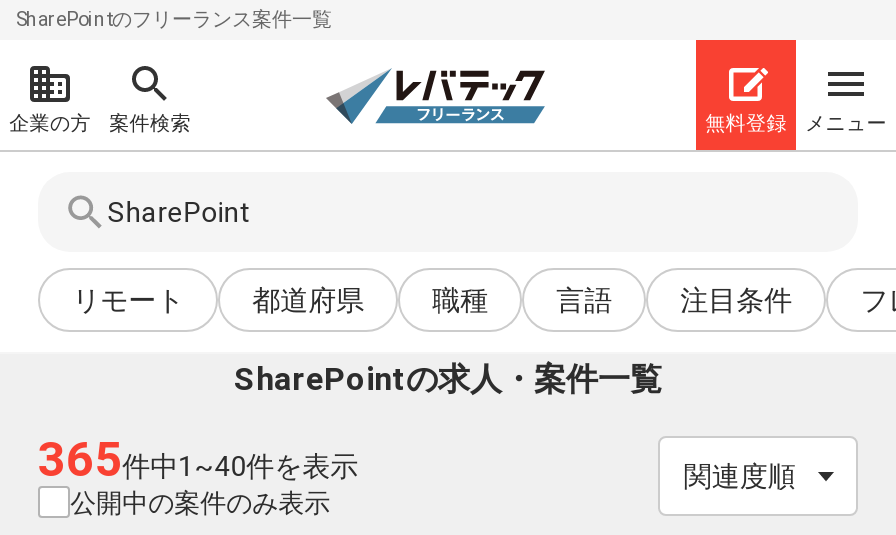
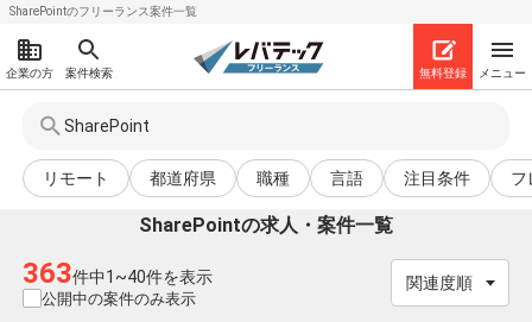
[38,432,358,488] 365件中1~40件を表示 -> [23,257,213,290] 363件中1~40件を表示

